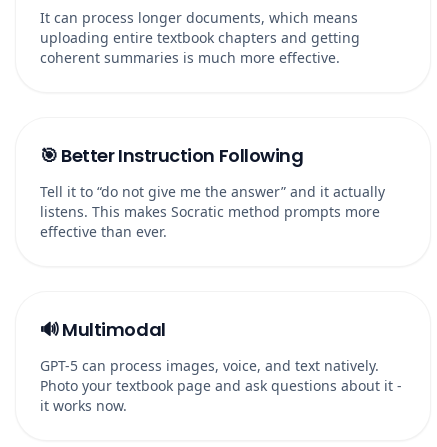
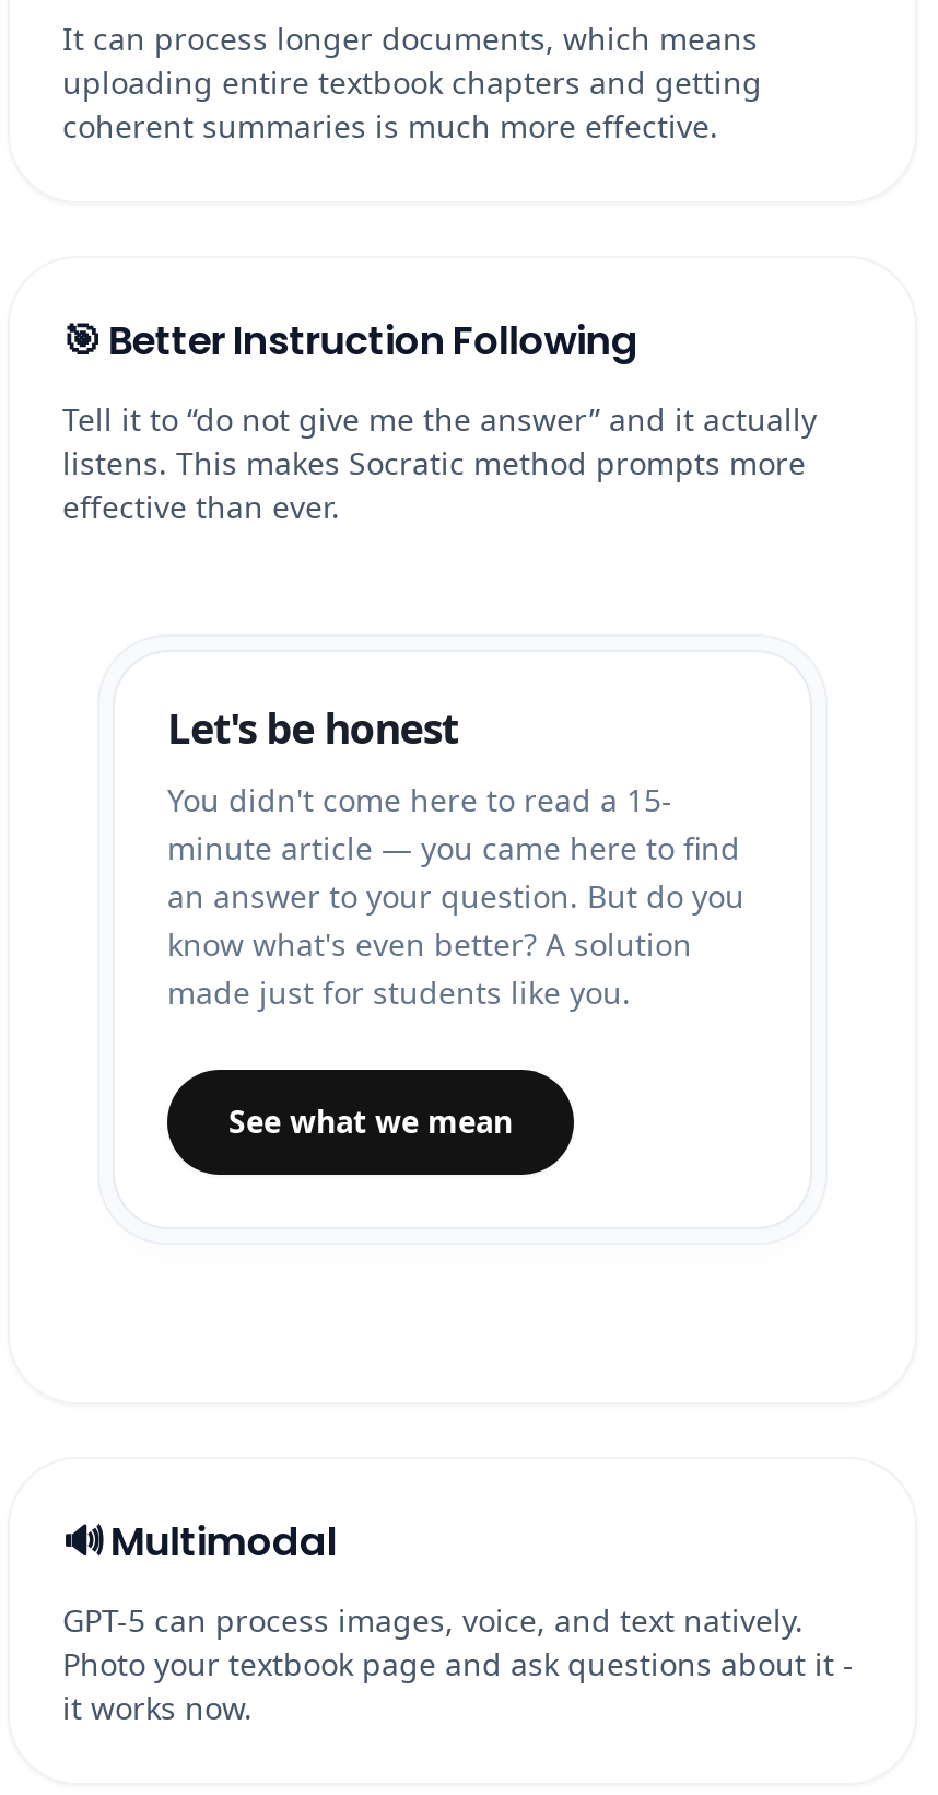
none -> [167,700,744,1142] Let's be honest | You didn't come here to read a 15- | minute article — you came here to find | an answer to your question. But do you | know what's even better? A solution | made just for students like you. | See what we mean

